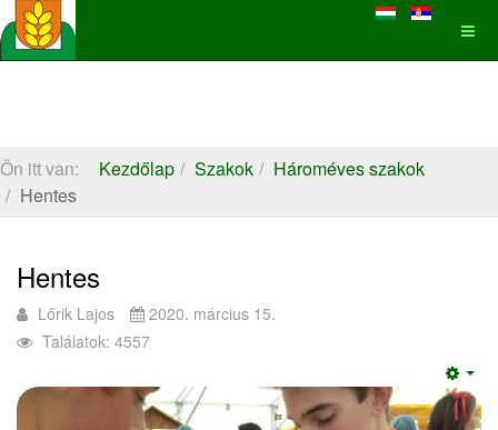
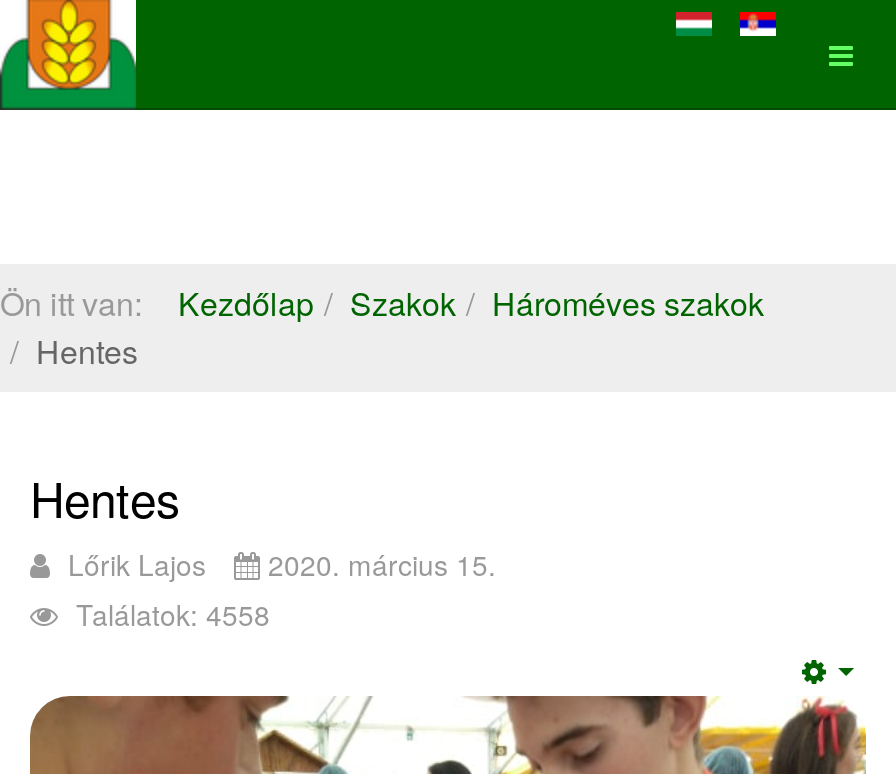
[42,330,150,352] Találatok: 4557 -> [76,594,270,634] Találatok: 4558

